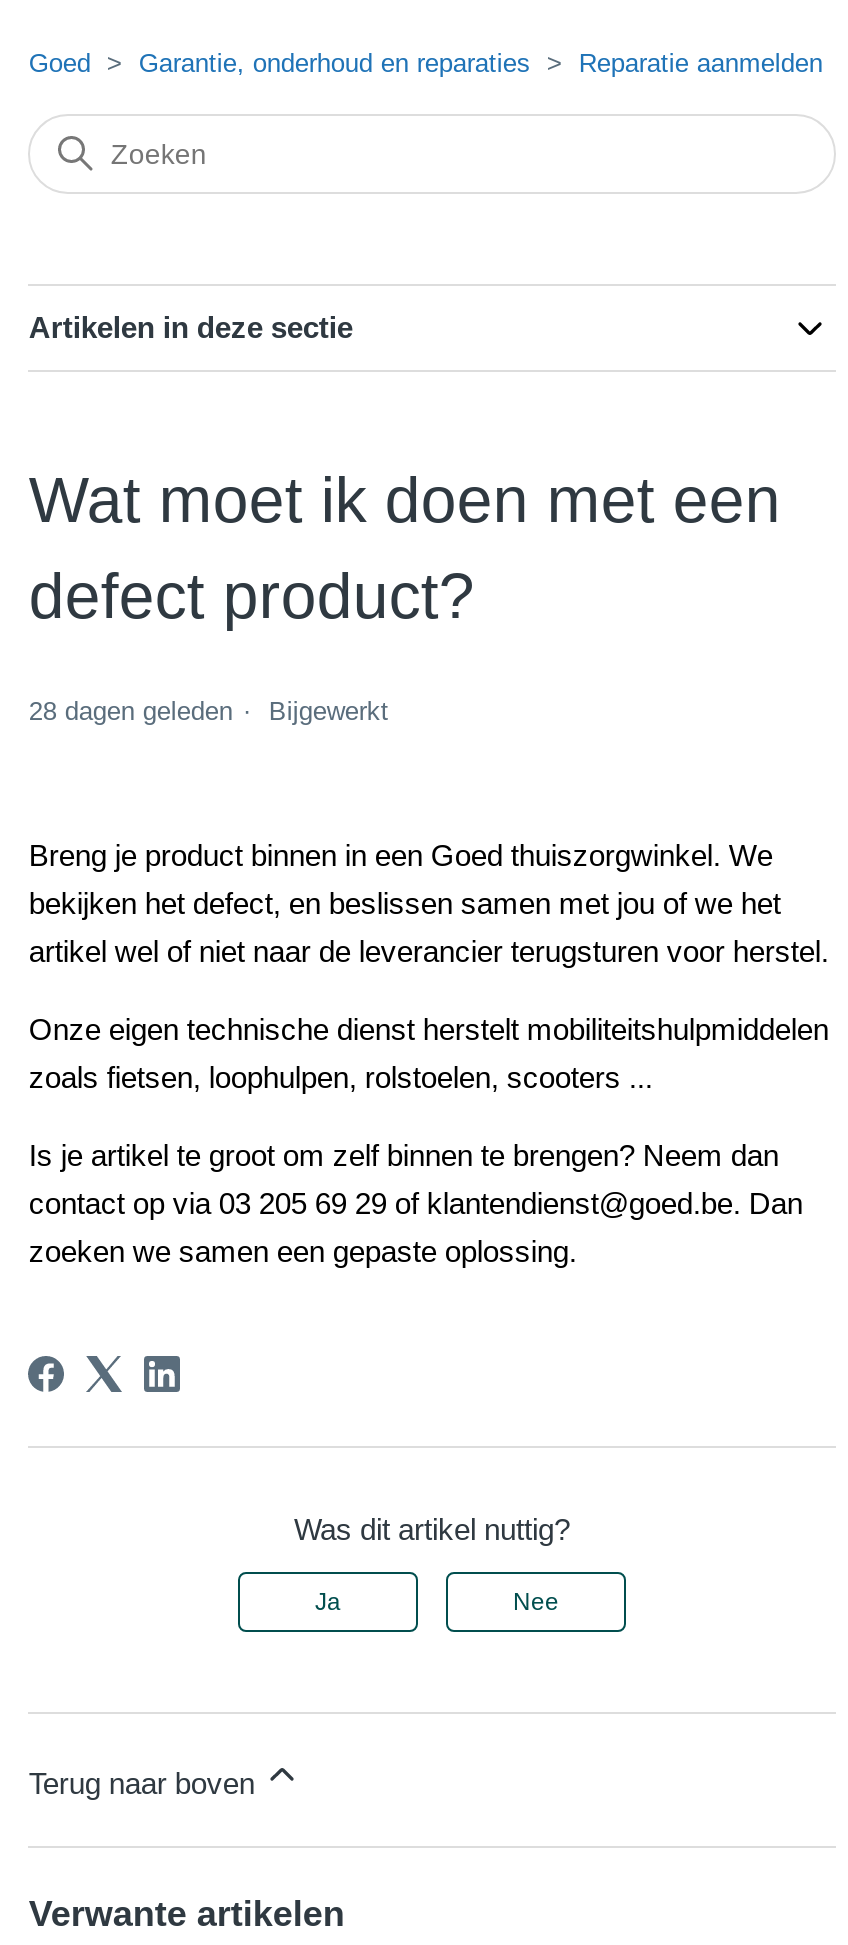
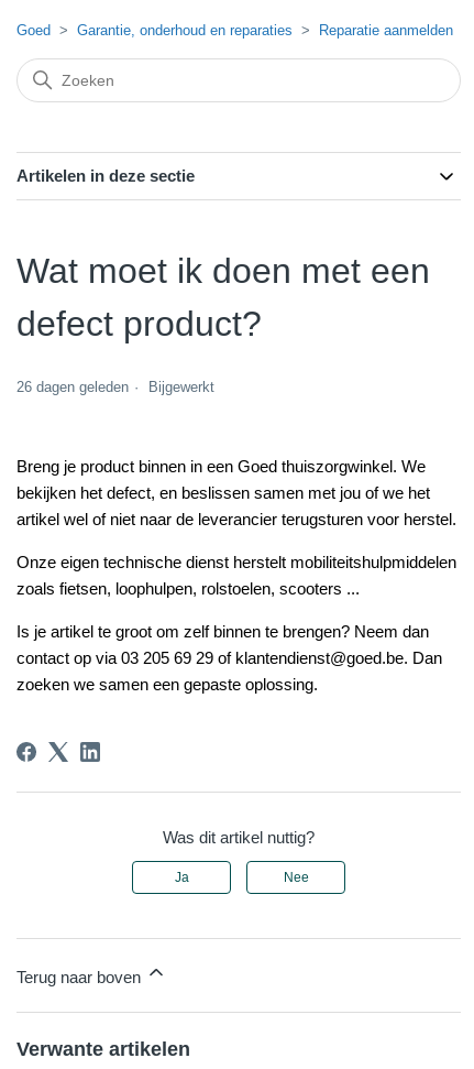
[29,697,233,727] 28 dagen geleden -> [17,379,129,396] 26 dagen geleden

